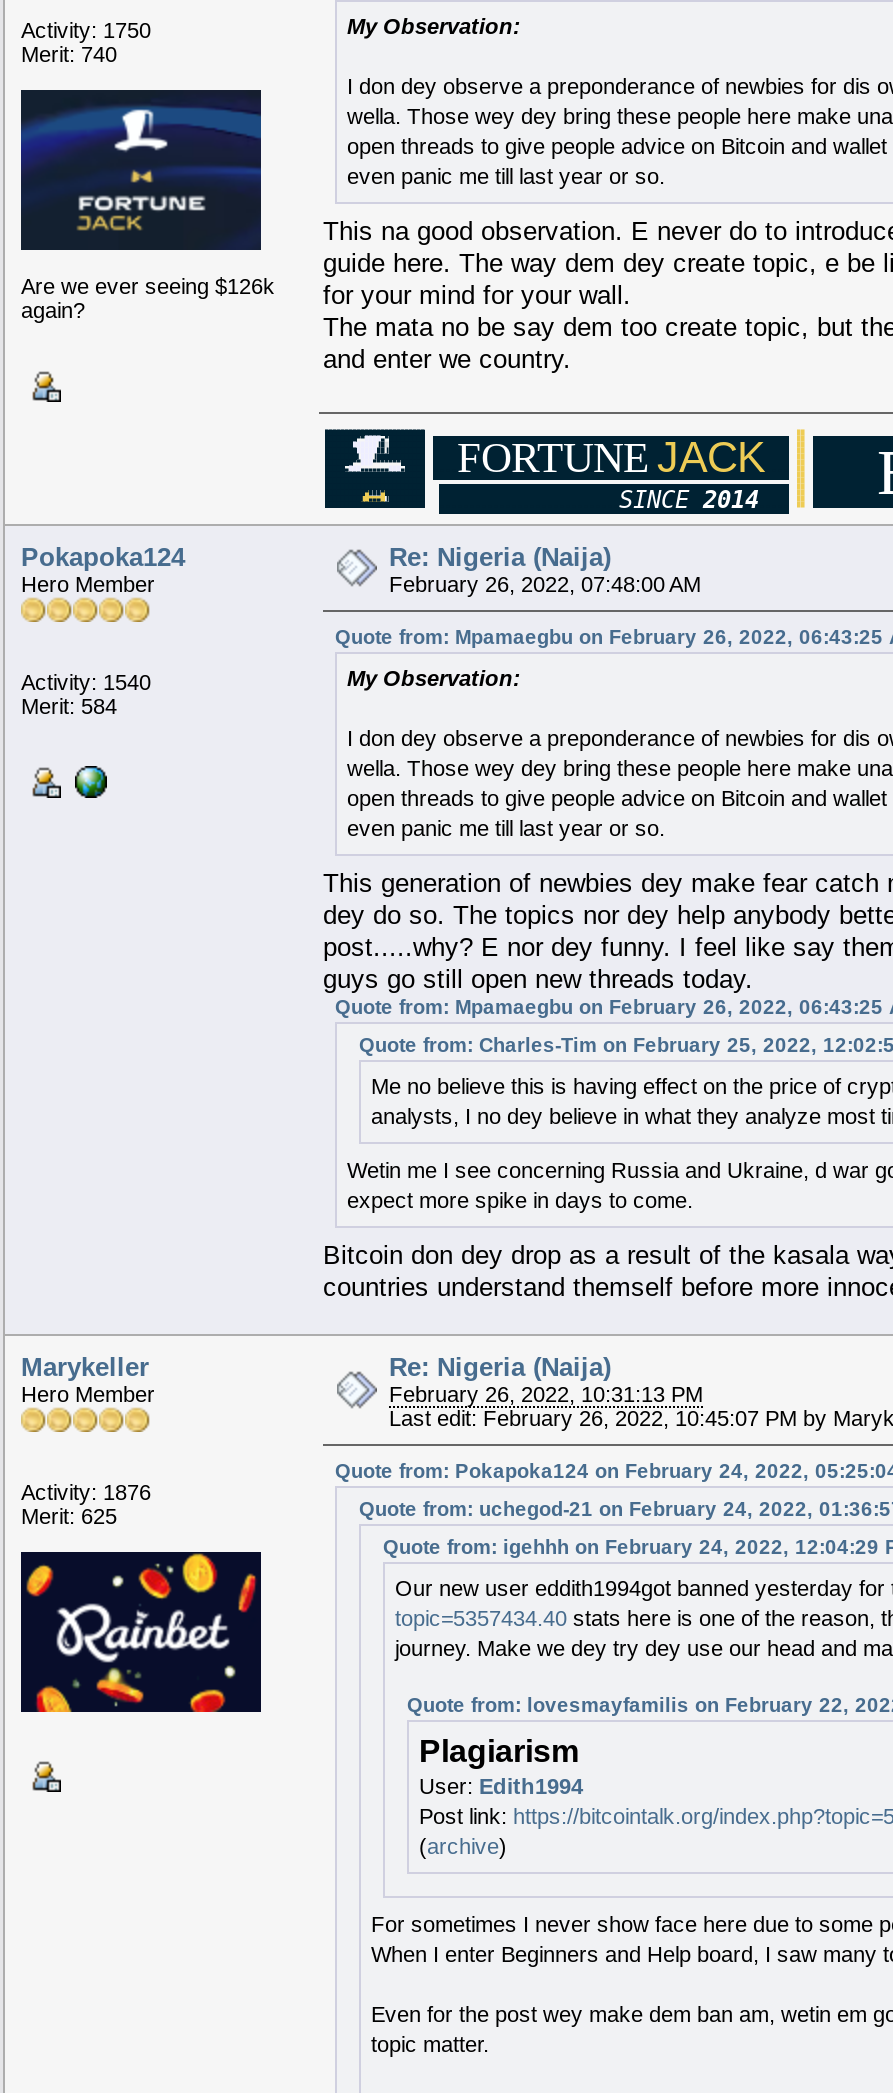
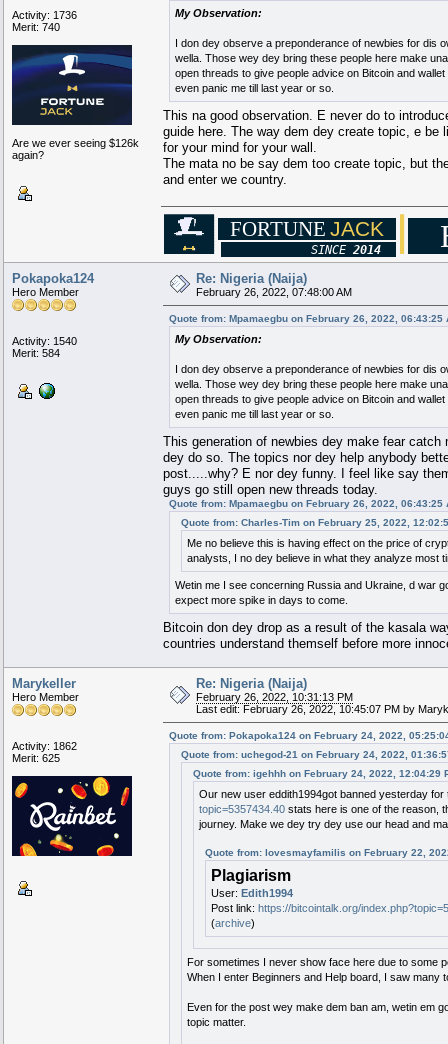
[21,19,151,43] Activity: 1750 -> [12,9,77,21] Activity: 1736
[21,1481,151,1505] Activity: 1876 -> [12,740,77,752] Activity: 1862

